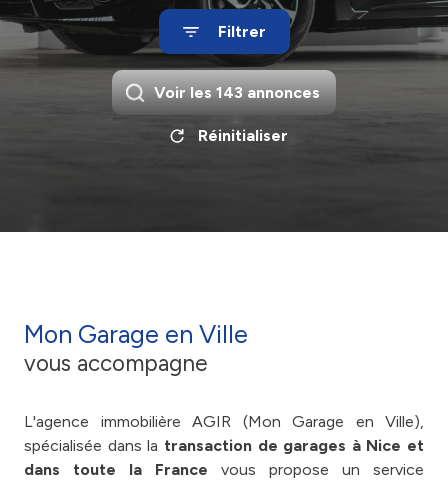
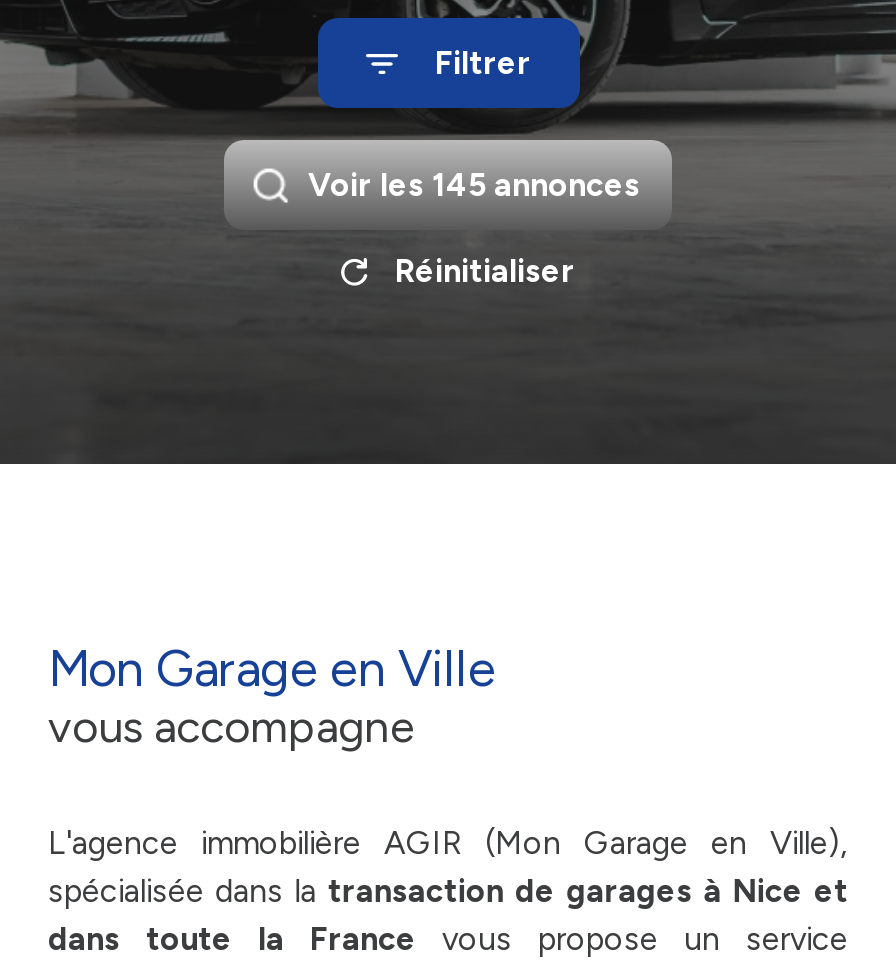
[154,83,320,102] Voir les 143 annonces -> [308,166,640,204] Voir les 145 annonces

